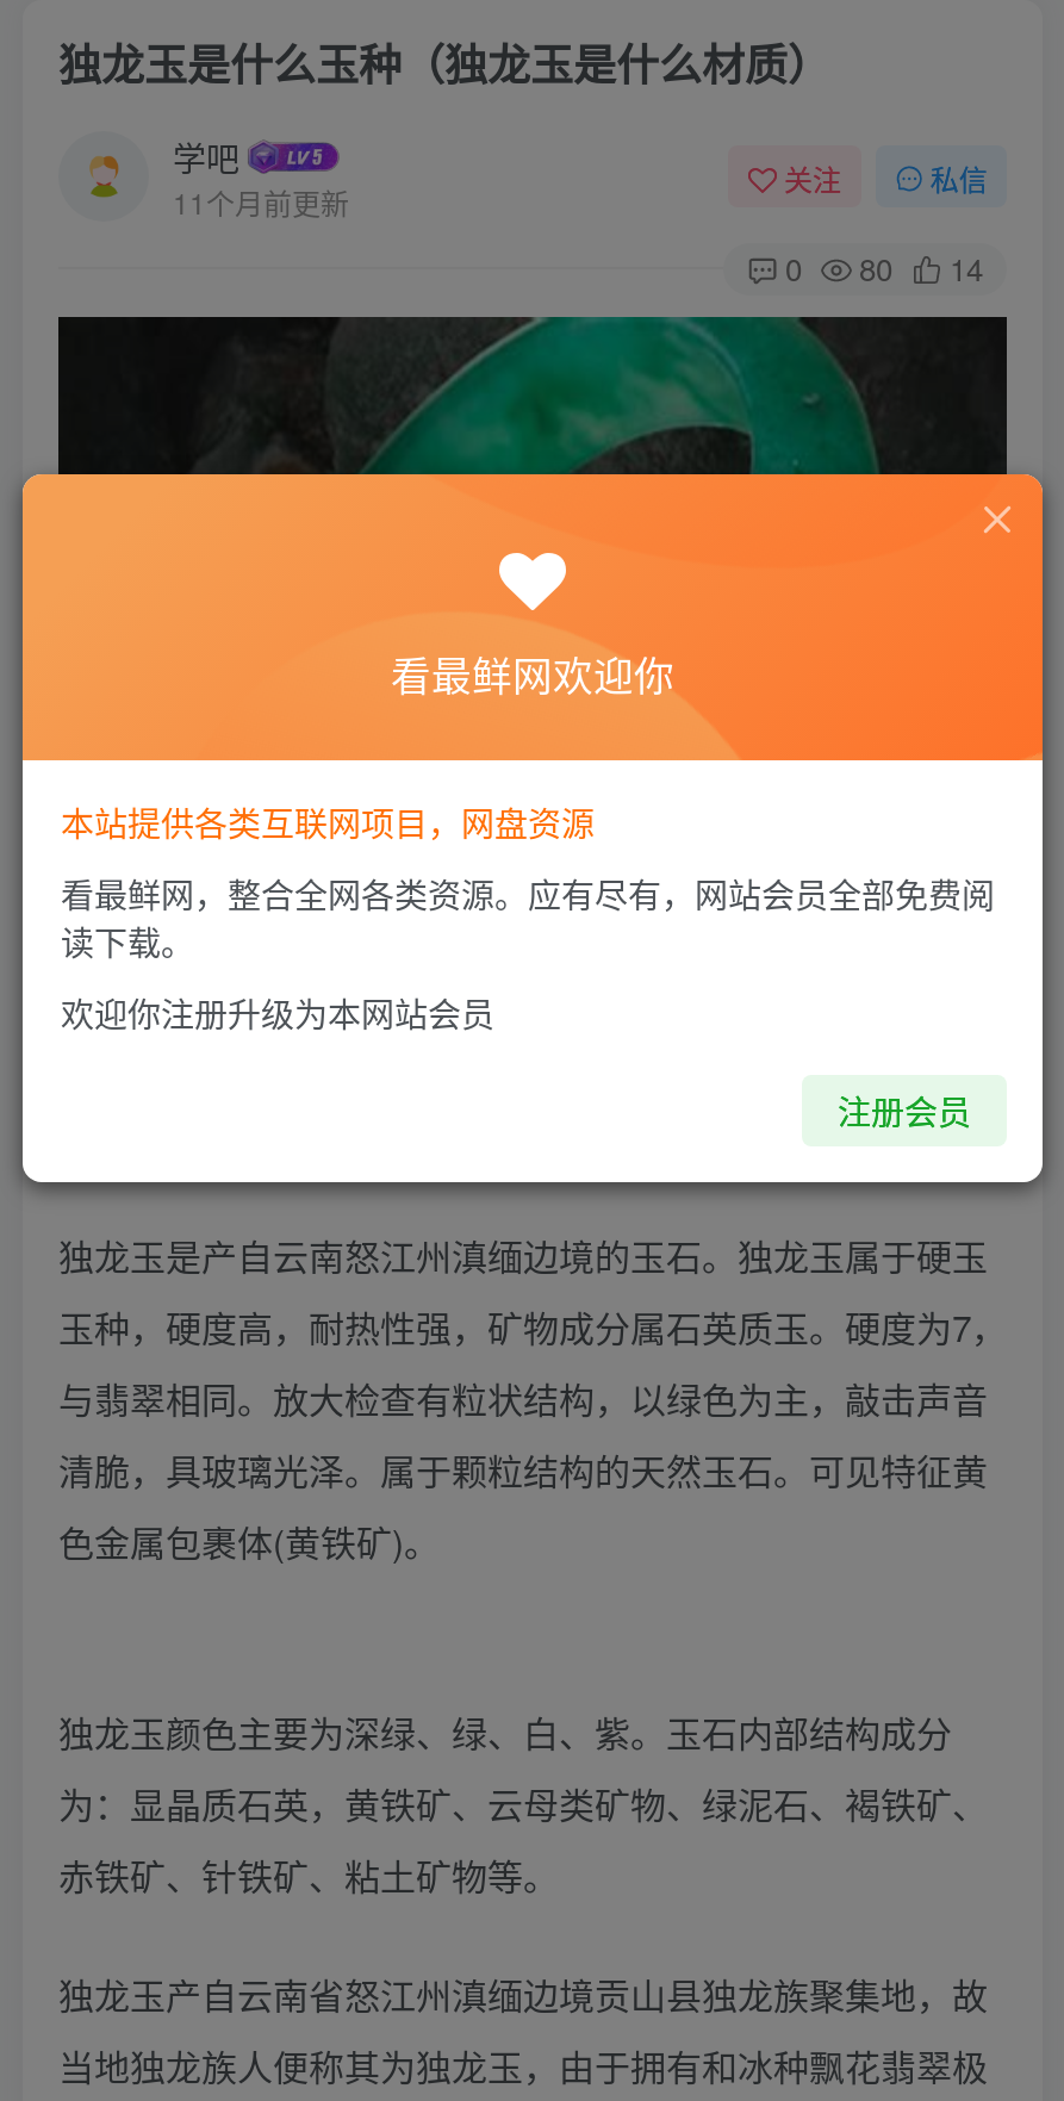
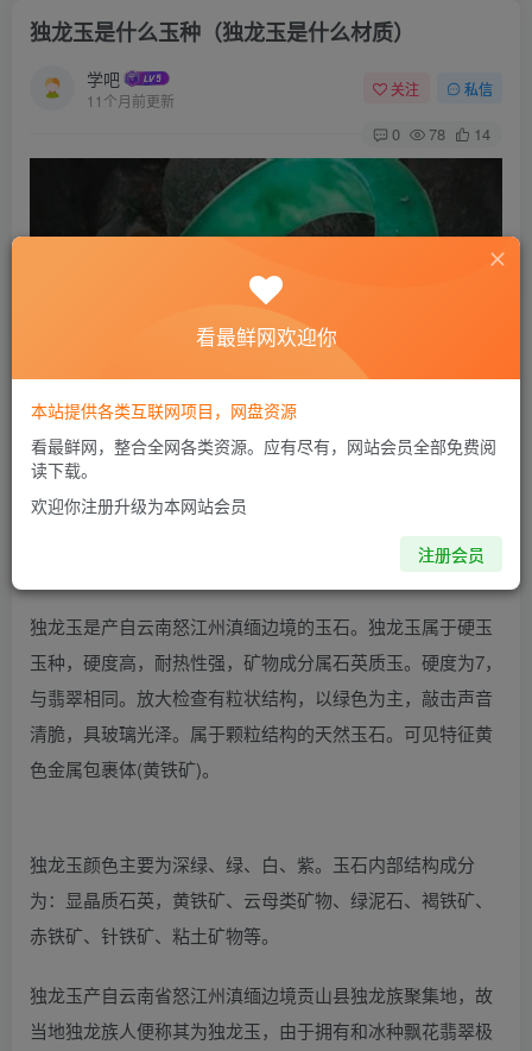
[785,245,983,291] 0 80 14 -> [392,122,490,145] 0 78 14

